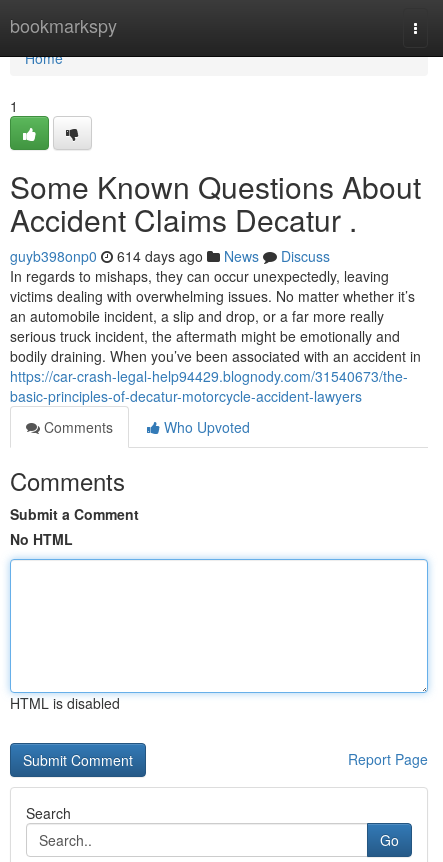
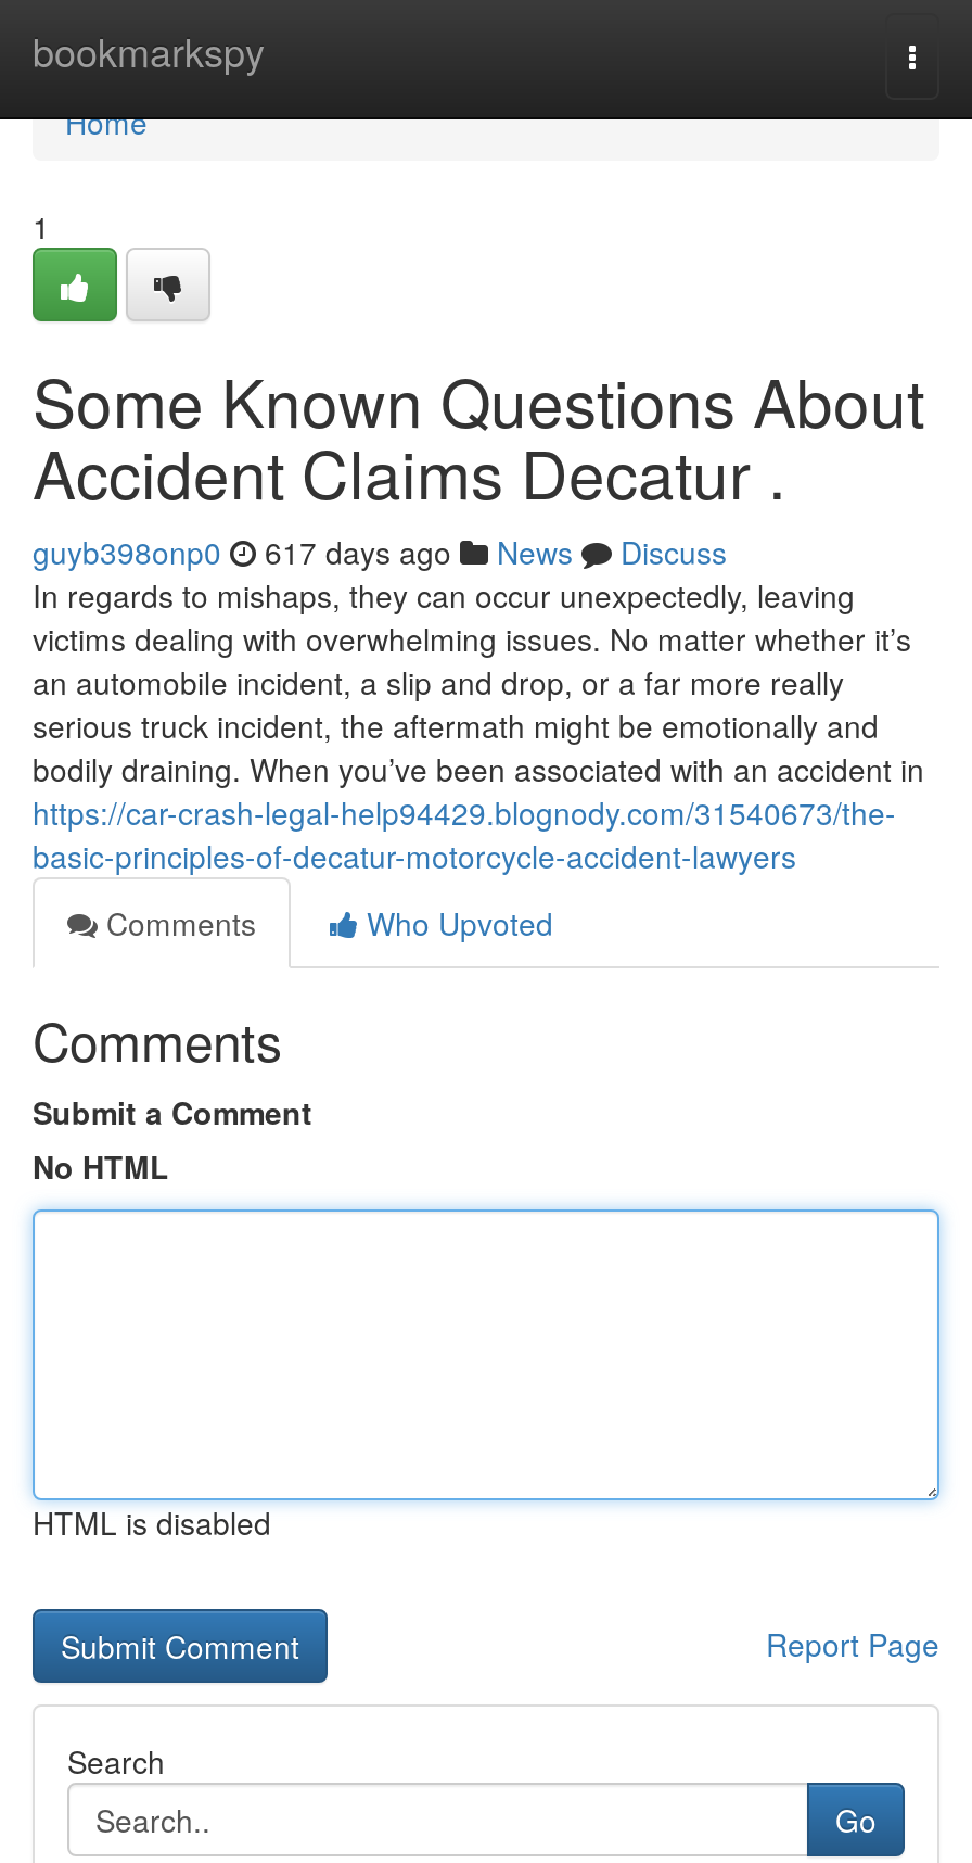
[10,246,330,266] guyb398onp0 614 days ago News Discuss -> [33,530,727,573] guyb398onp0 617 days ago News Discuss

